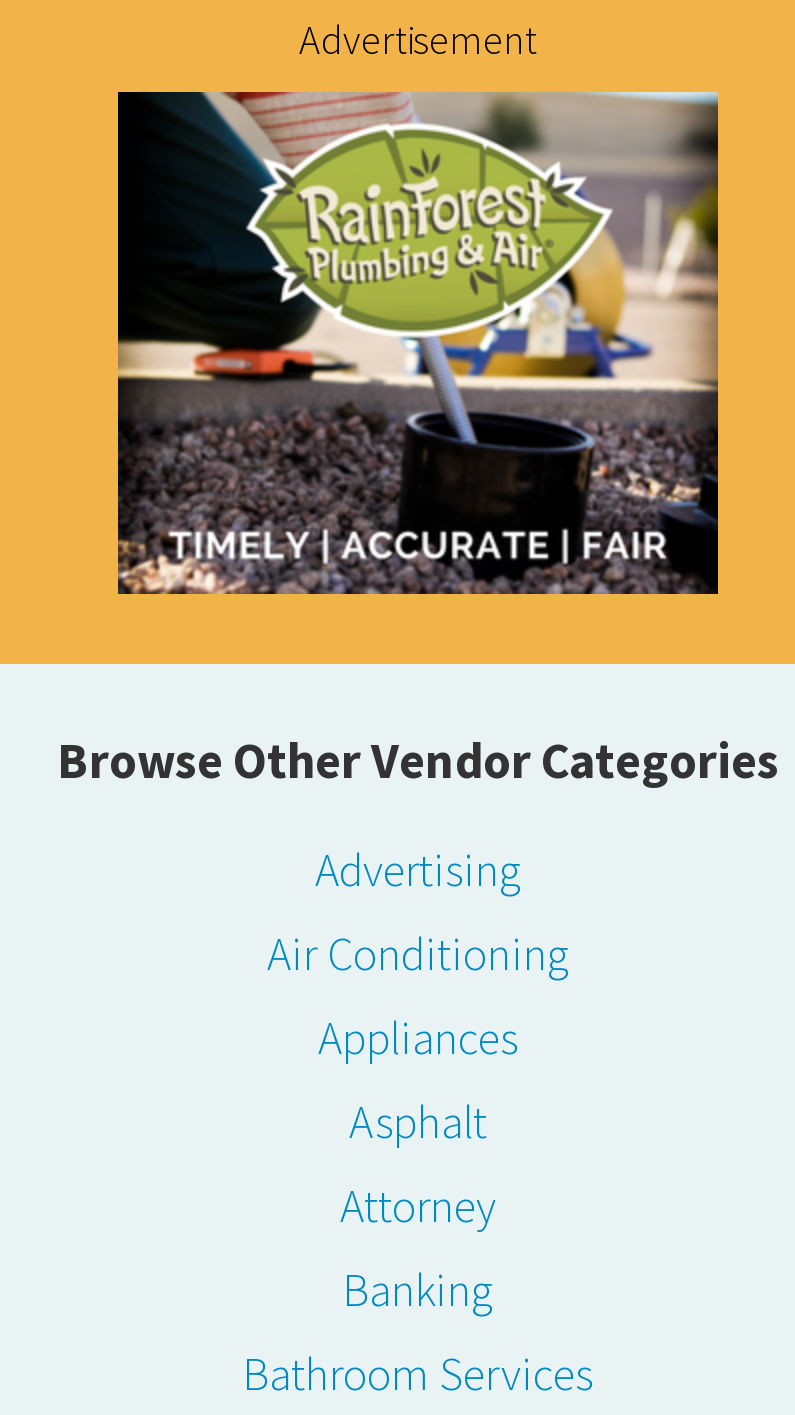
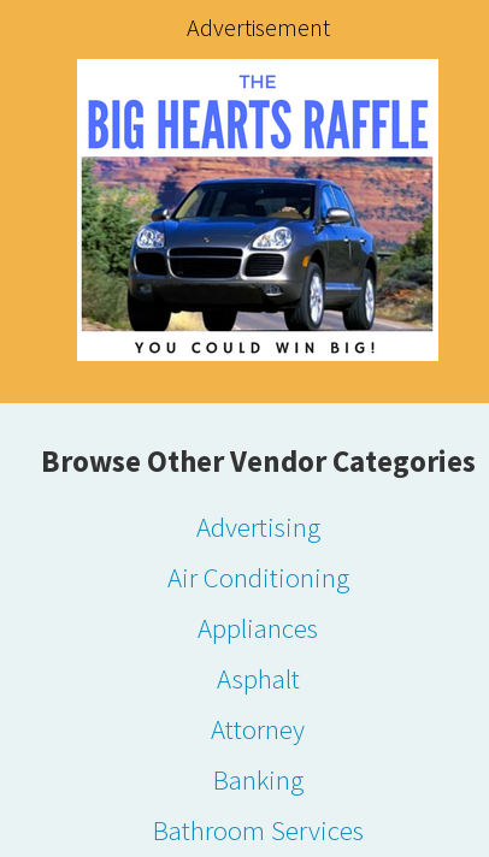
[116,90,720,596] [image] -> [76,58,440,362] [image]

